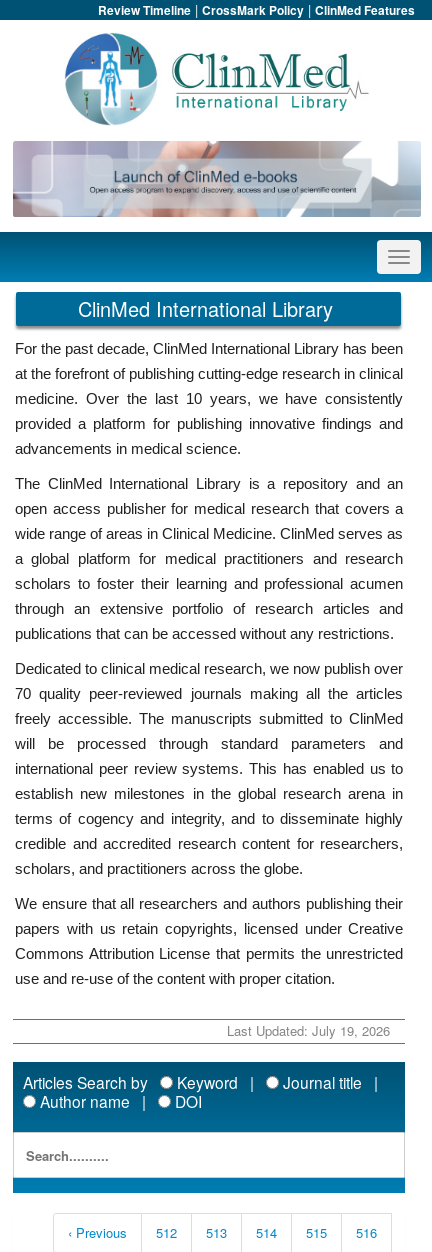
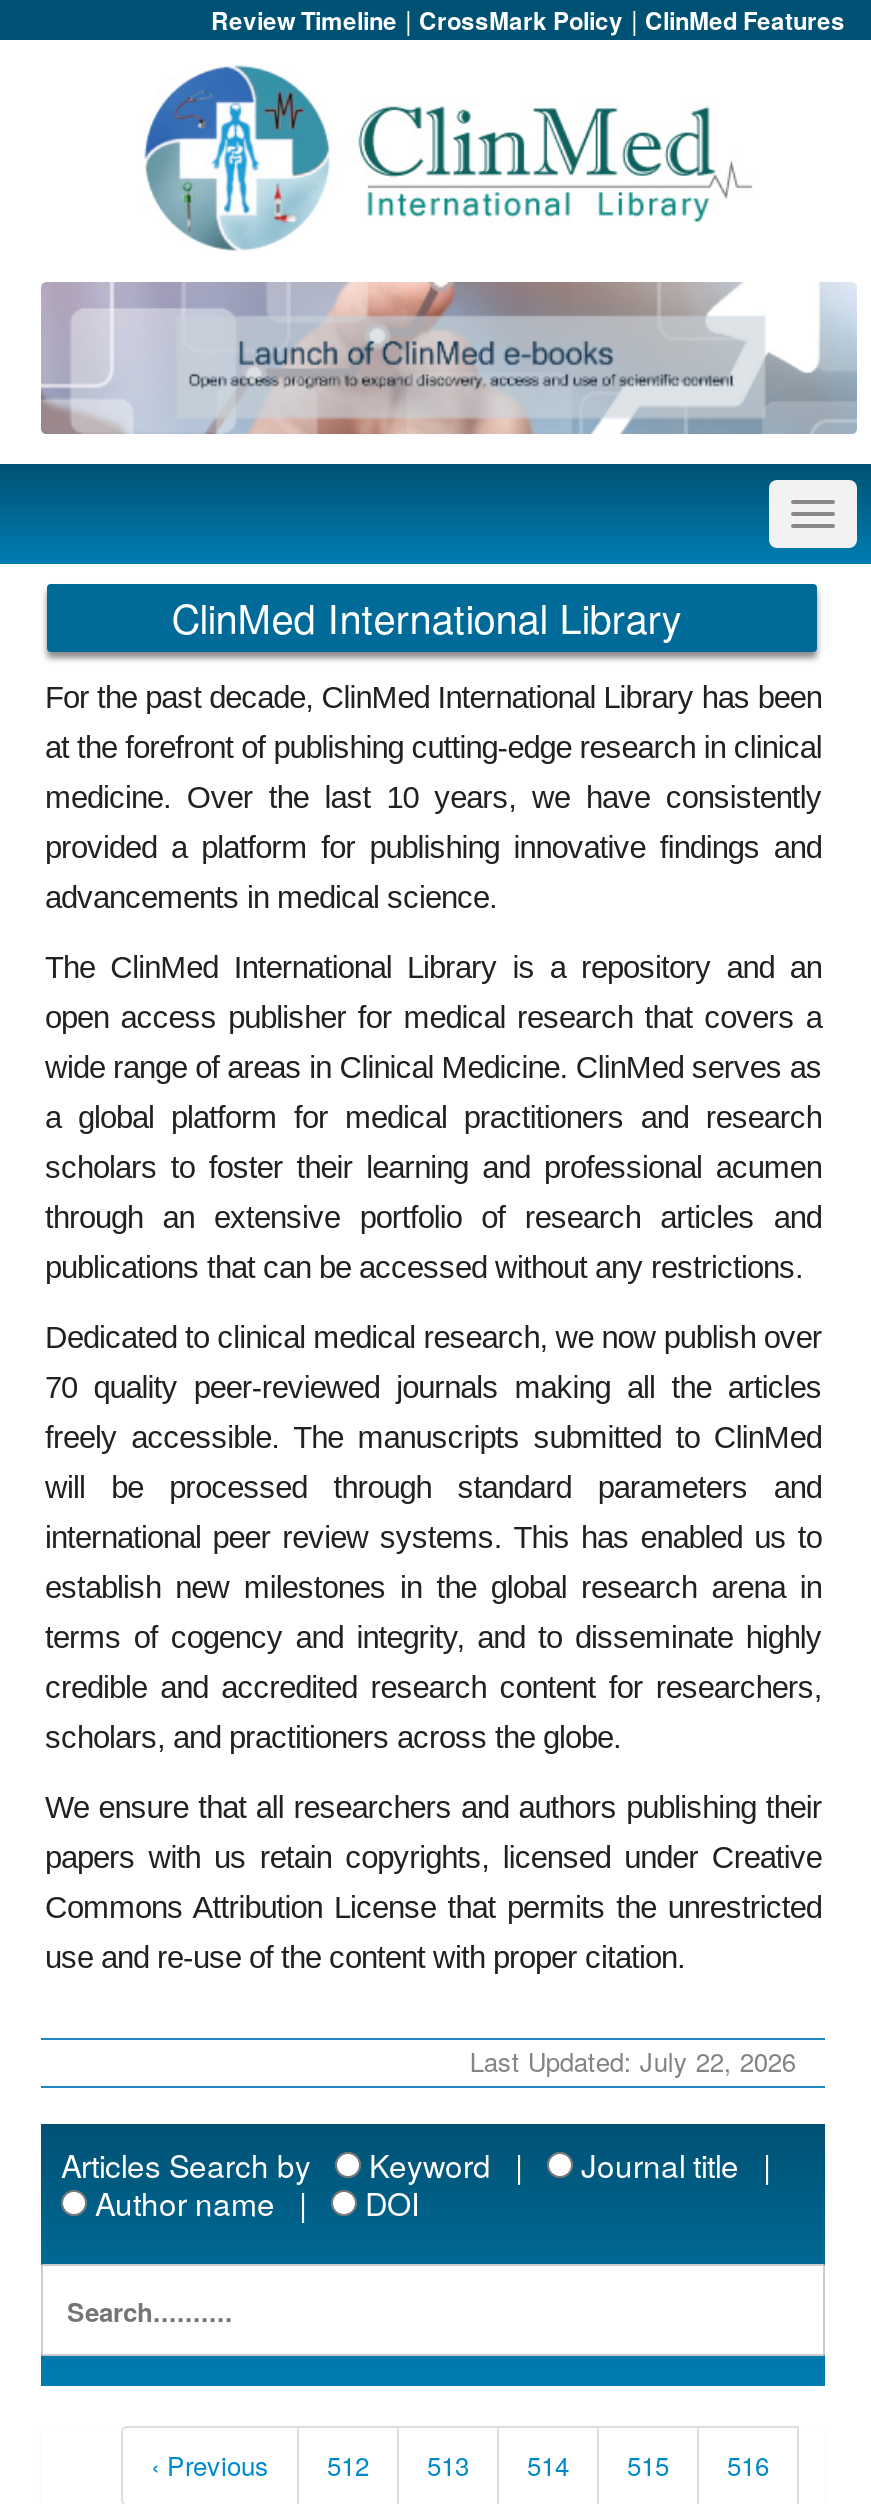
[227,1021,390,1040] Last Updated: July 19, 2026 -> [470,2043,796,2081] Last Updated: July 22, 2026

